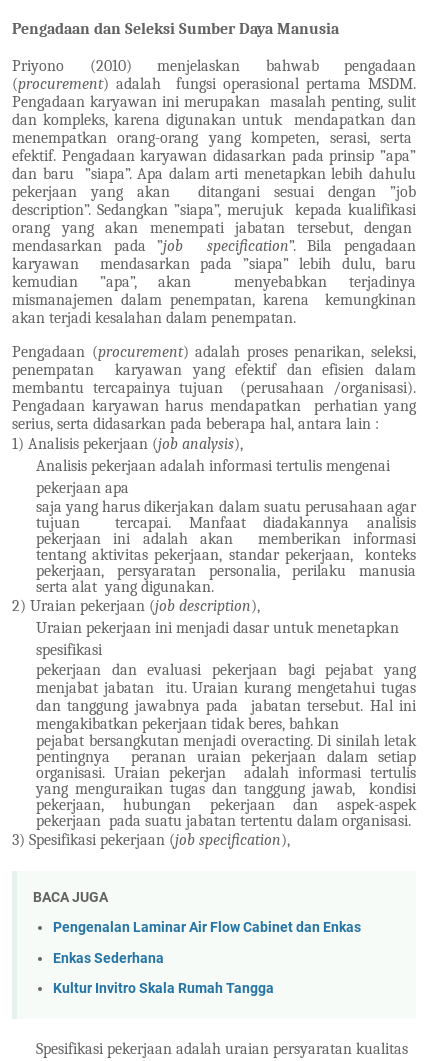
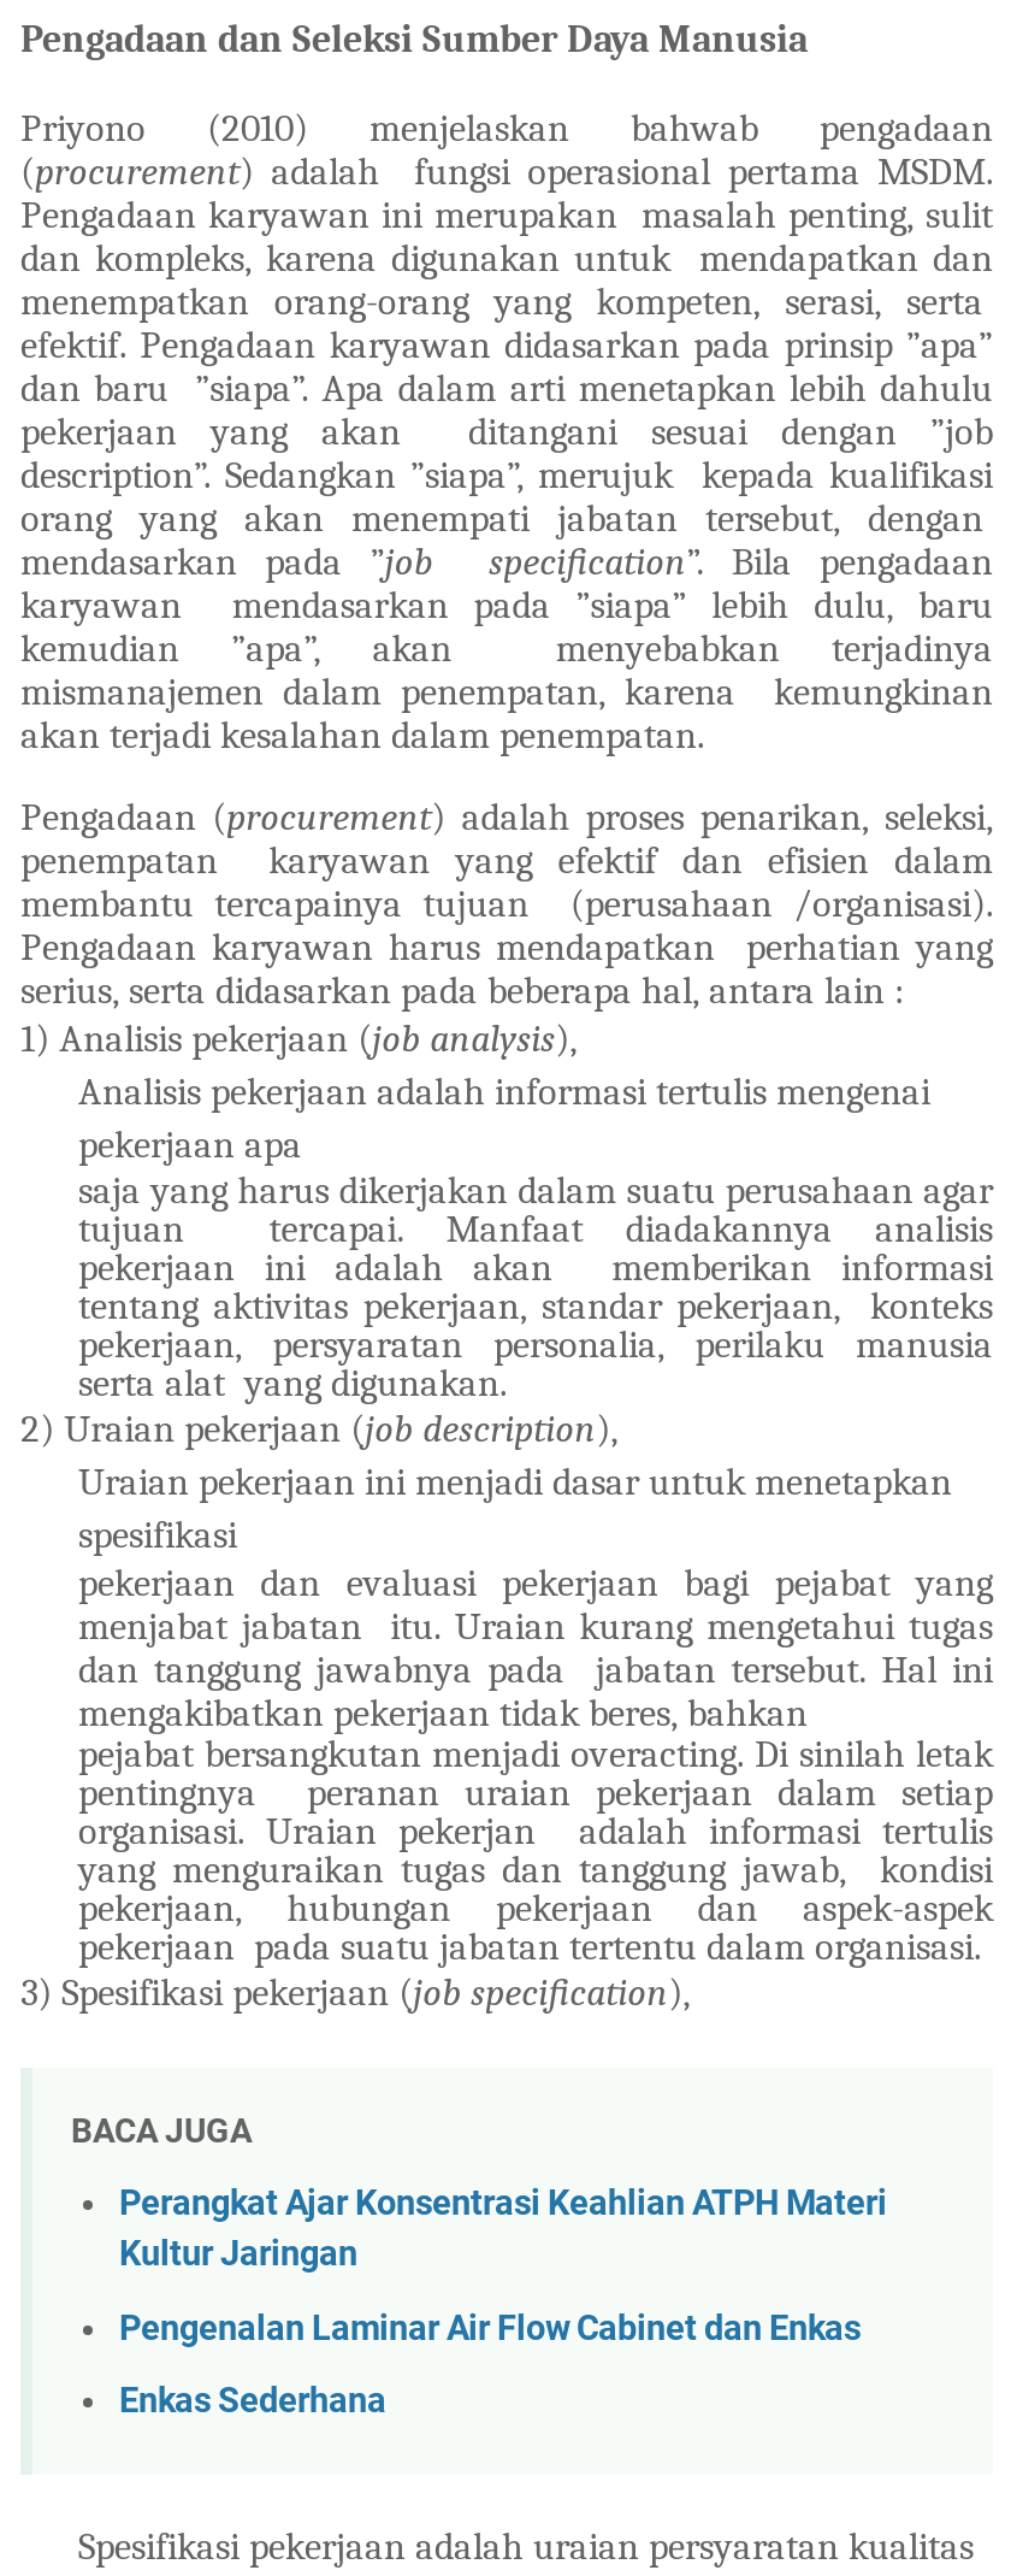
none -> [119,2184,887,2276] Perangkat Ajar Konsentrasi Keahlian ATPH Materi | Kultur Jaringan
moved [53,919,361,967] -> [119,2308,861,2423]: Pengenalan Laminar Air Flow Cabinet dan Enkas | Enkas Sederhana
[53,980,274,997] Kultur Invitro Skala Rumah Tangga -> none

